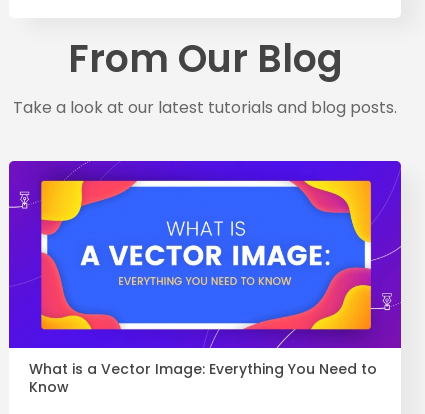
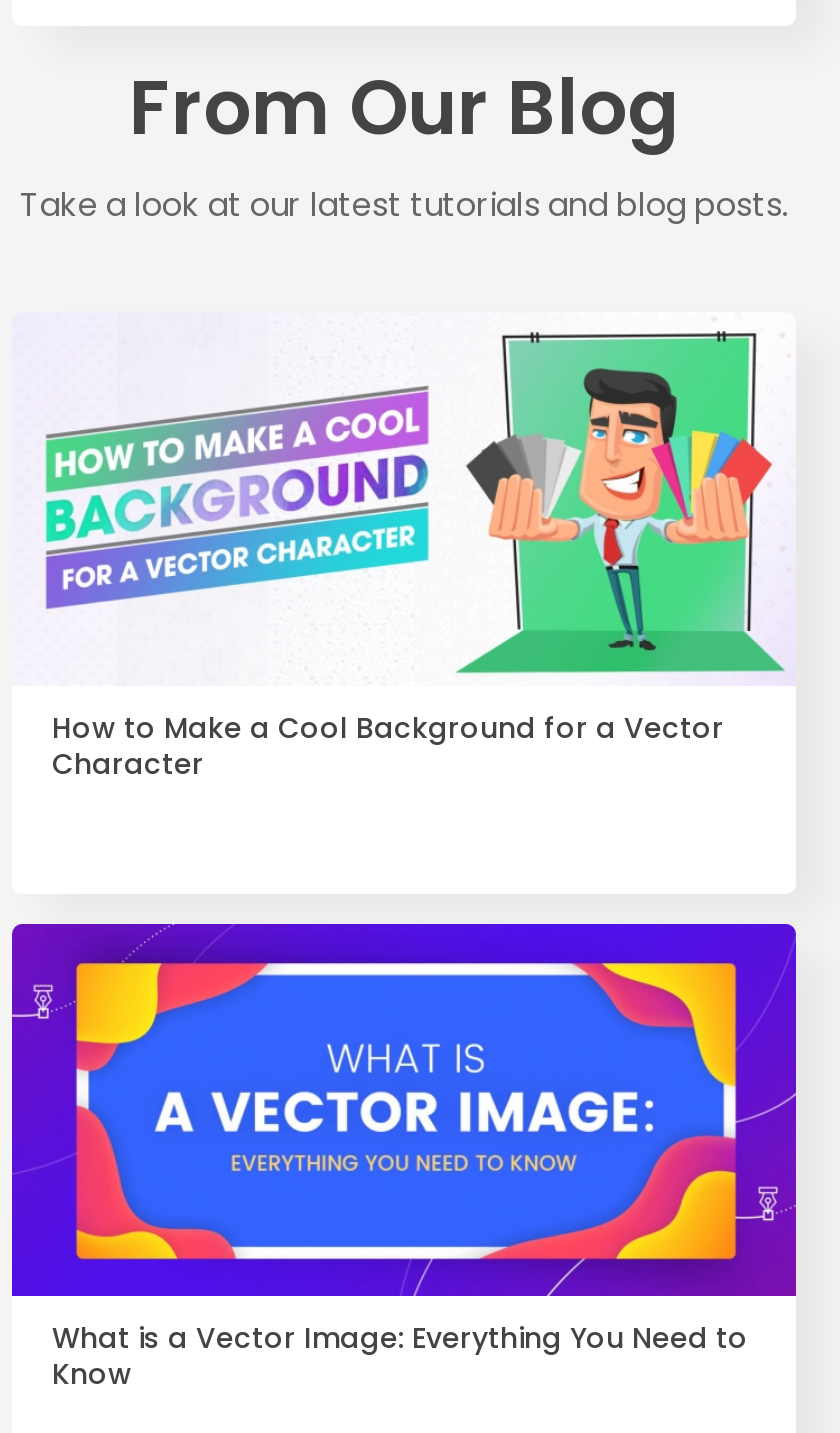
none -> [44,384,432,612] [image]
none -> [52,330,784,783] [image] | How to Make a Cool Background for a Vector | Character

